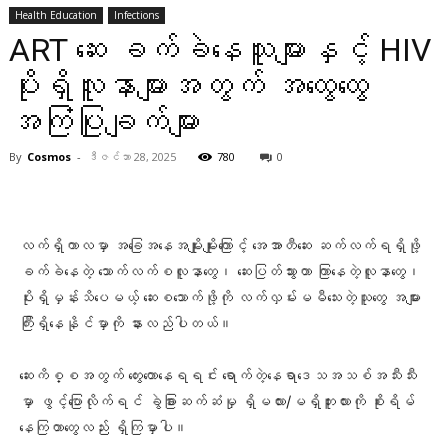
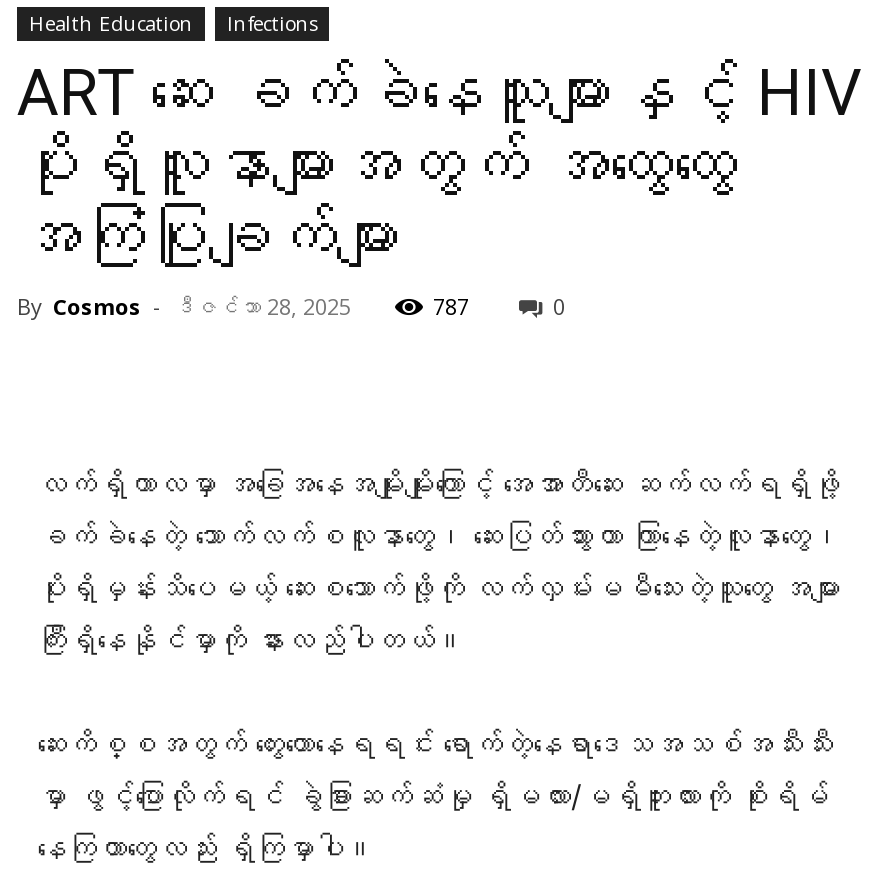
[217,149,235,164] 780 -> [433,291,469,321] 787

